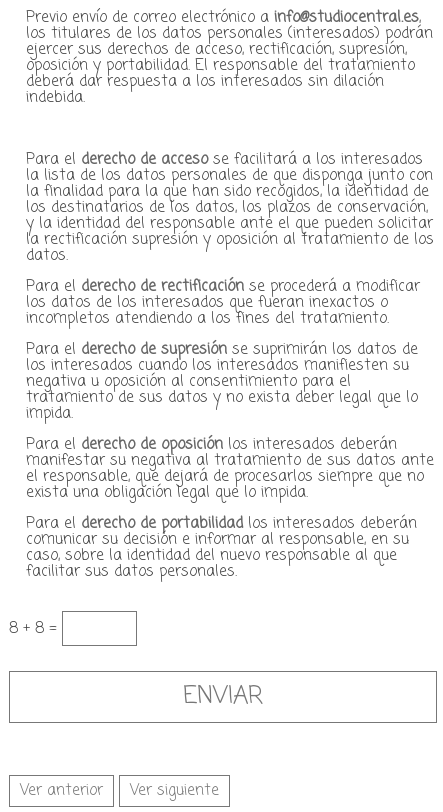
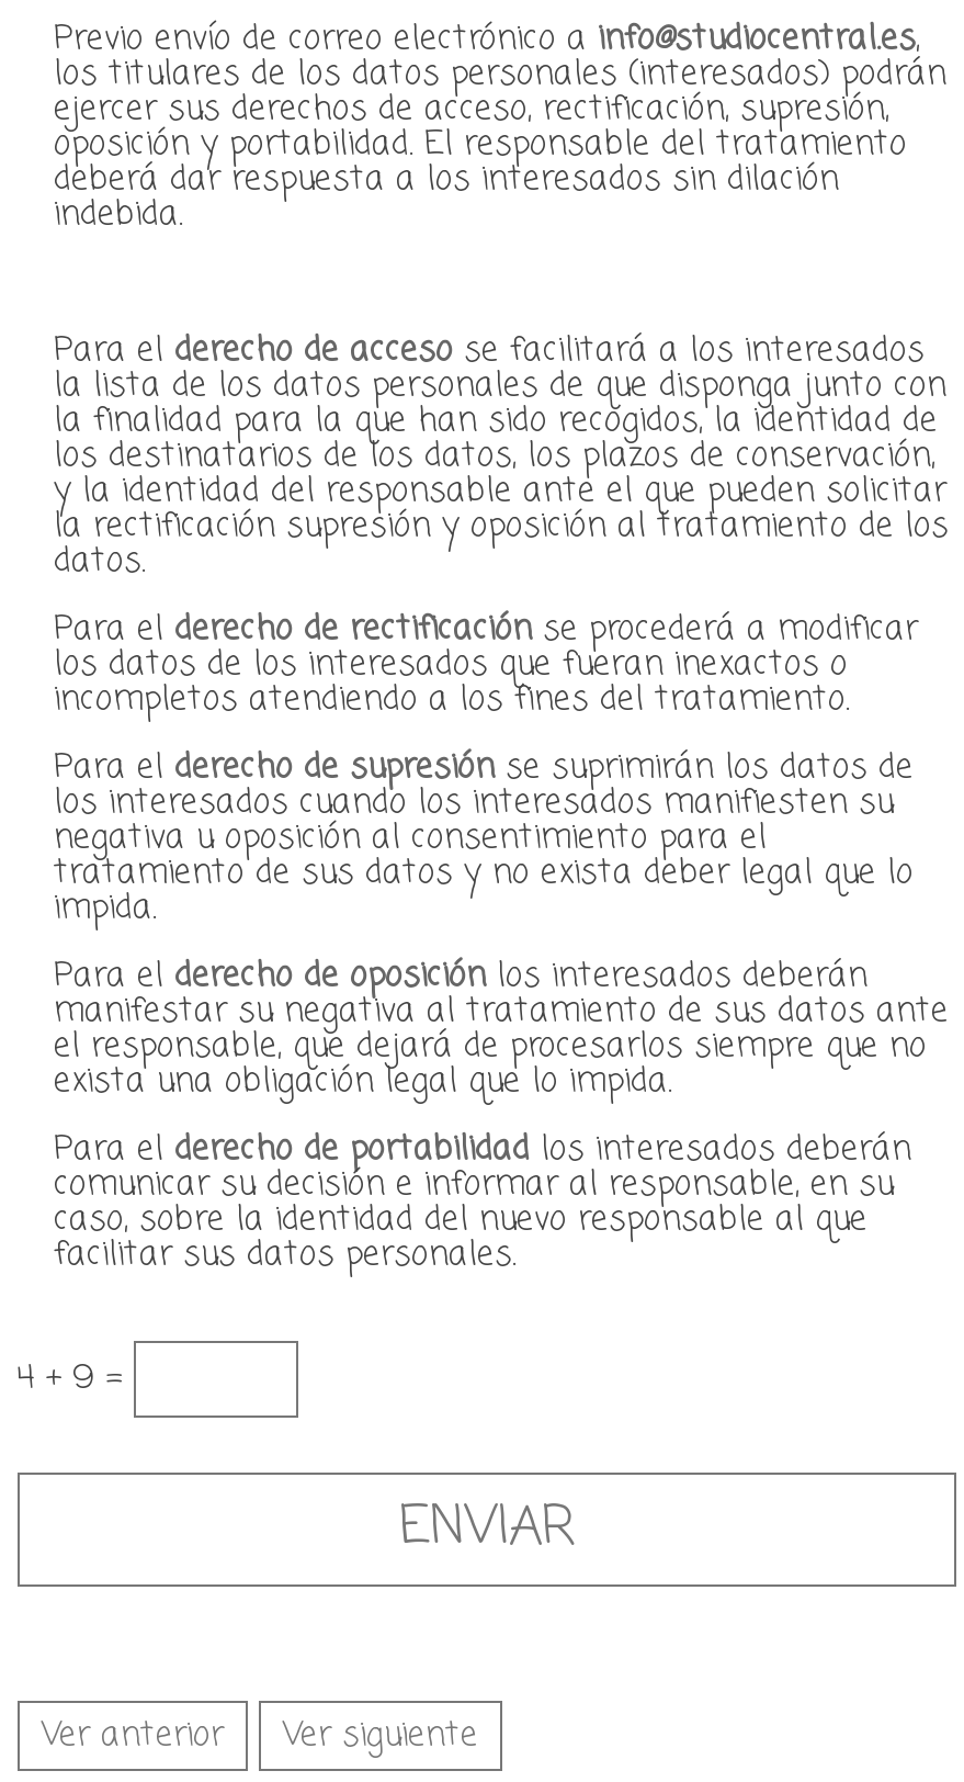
[9,618,57,640] 8 + 8 = -> [18,1356,123,1404] 4 + 9 =

